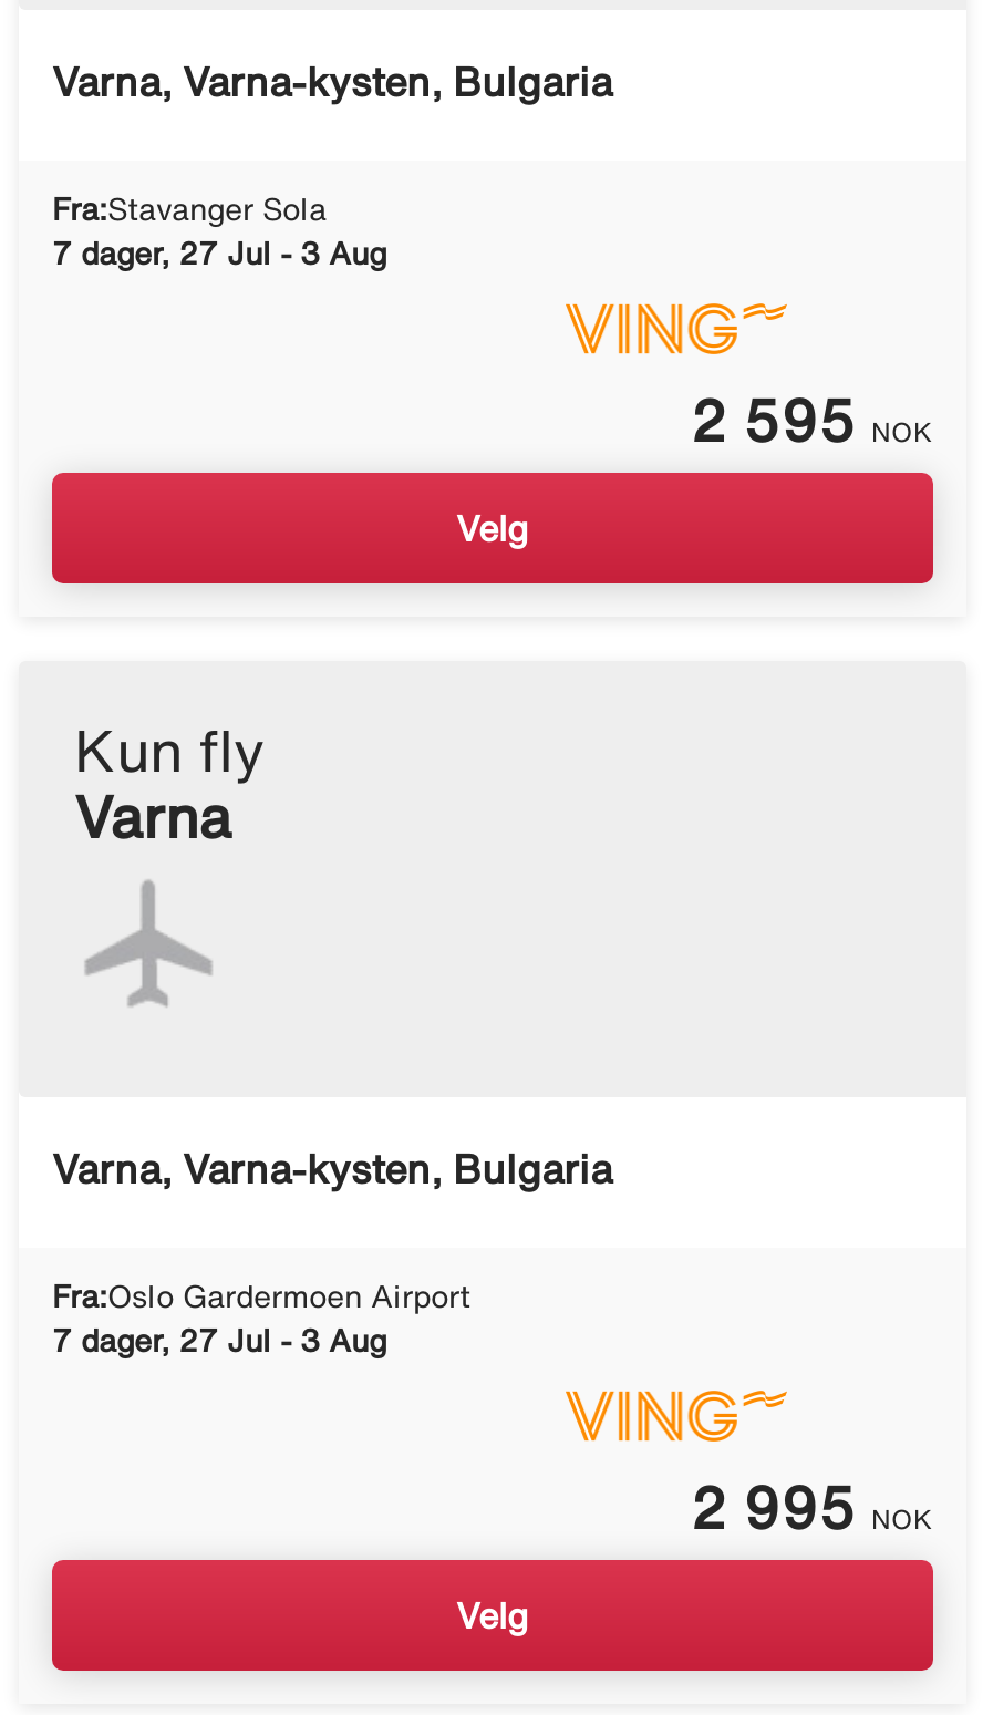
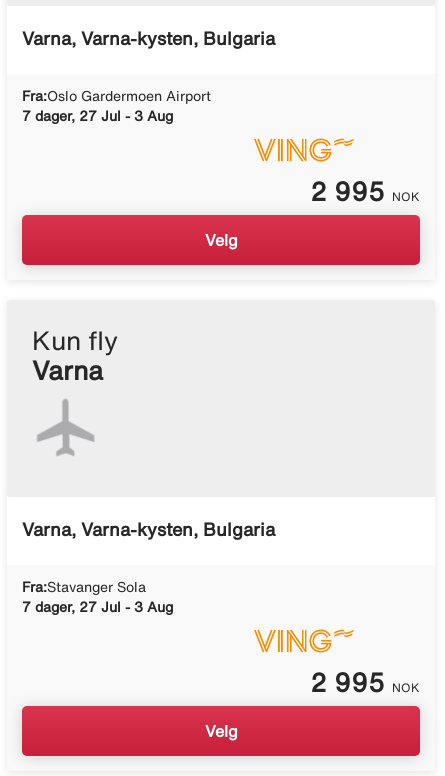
moved [52,193,327,224] -> [22,580,146,594]: Fra:Stavanger Sola
[690,391,933,448] 2 595 NOK -> [310,178,420,204] 2 995 NOK
moved [52,1281,470,1312] -> [22,89,211,103]: Fra:Oslo Gardermoen Airport

